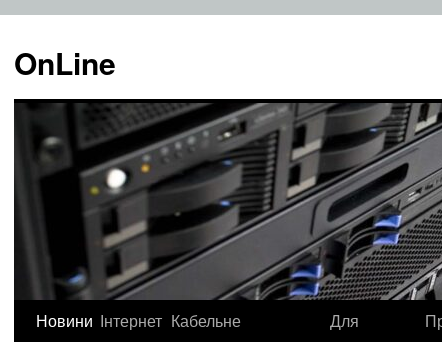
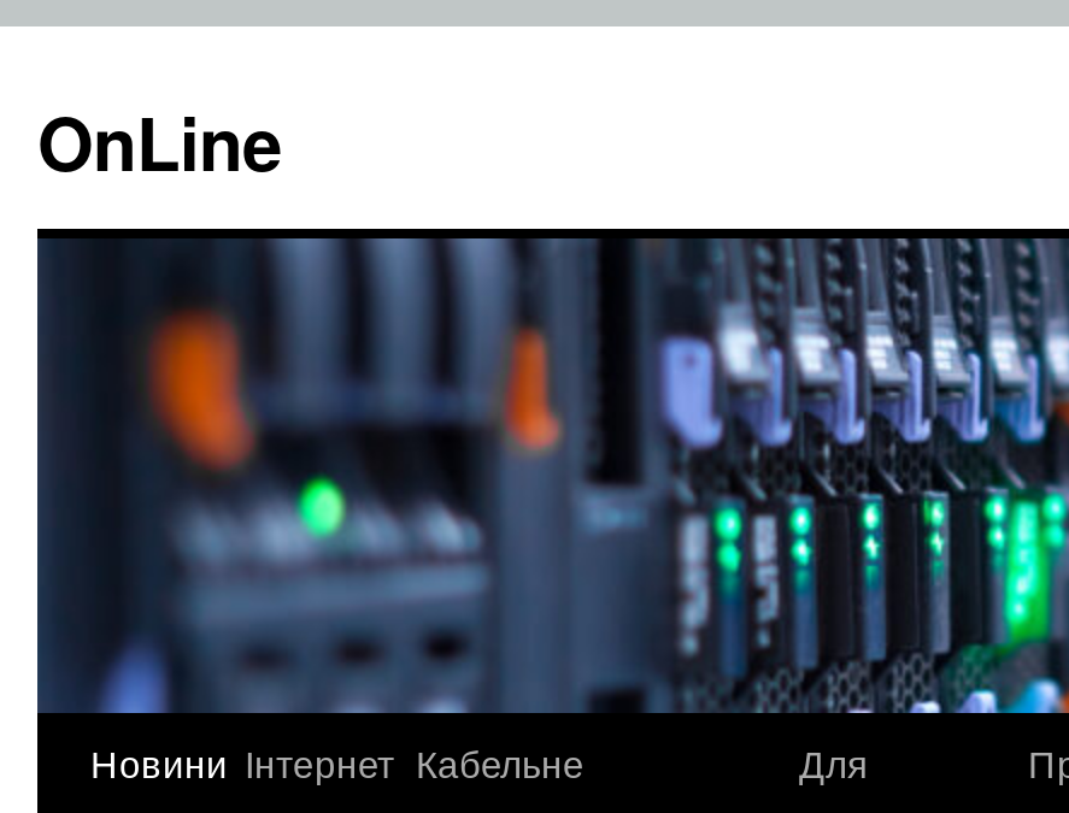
[14,103,439,301] [image] -> [37,236,1062,715] [image]

